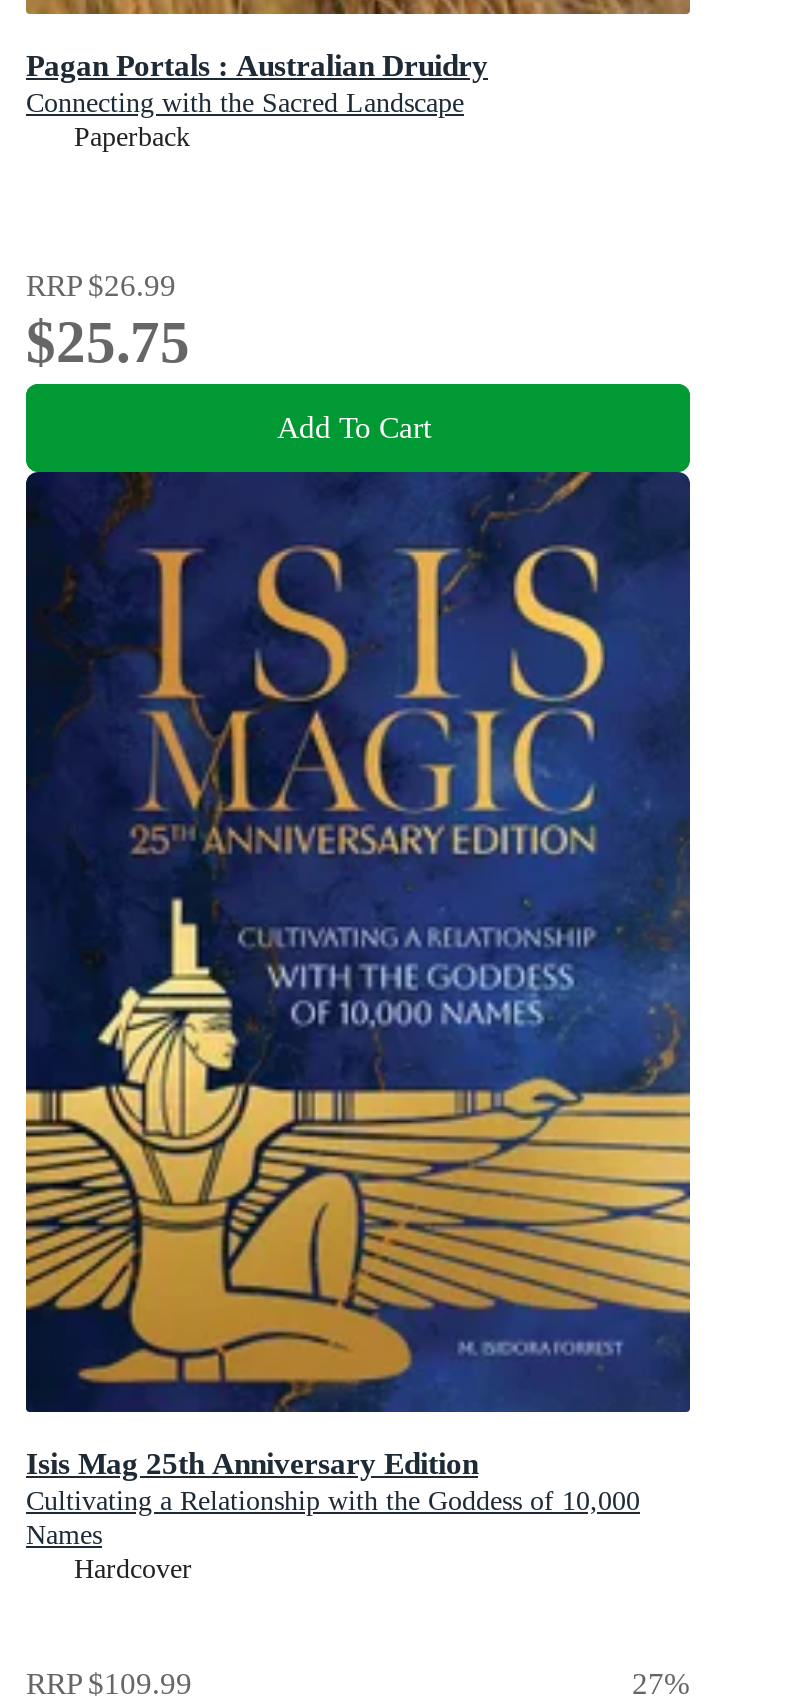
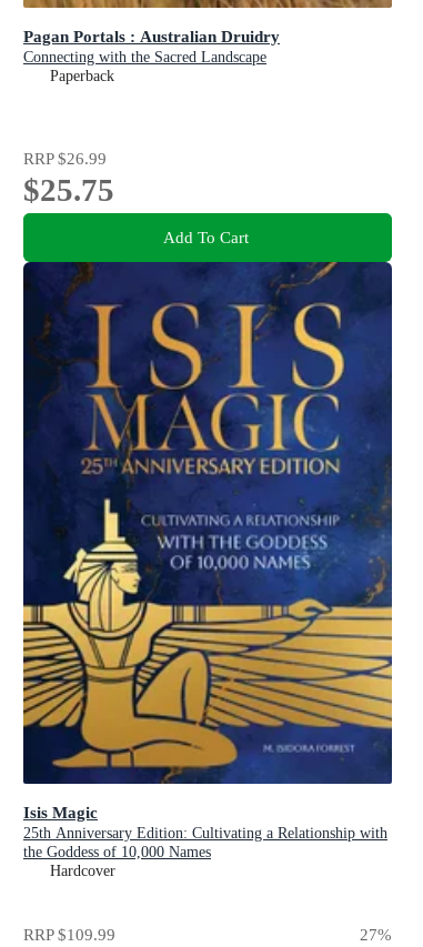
[26,1446,640,1550] Isis Mag 25th Anniversary Edition | Cultivating a Relationship with the Goddess of 10,000 | Names -> [23,803,387,861] Isis Magic | 25th Anniversary Edition: Cultivating a Relationship with | the Goddess of 10,000 Names

